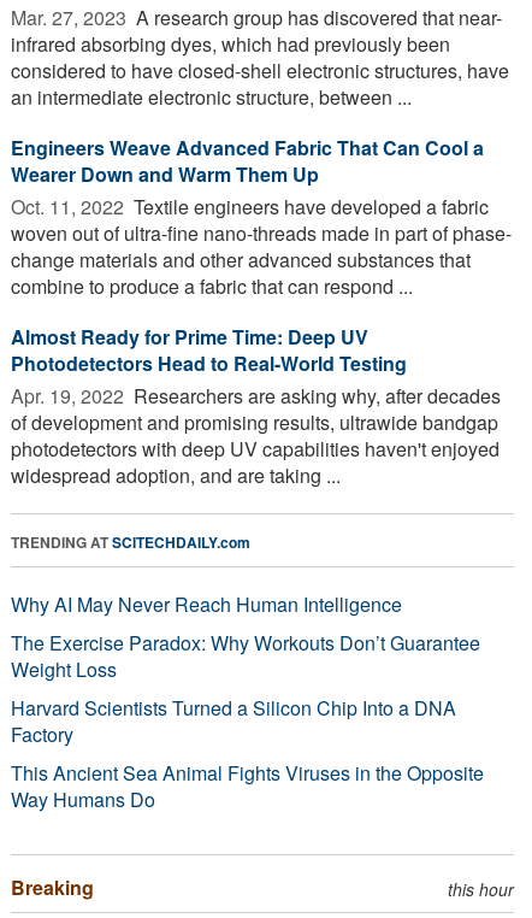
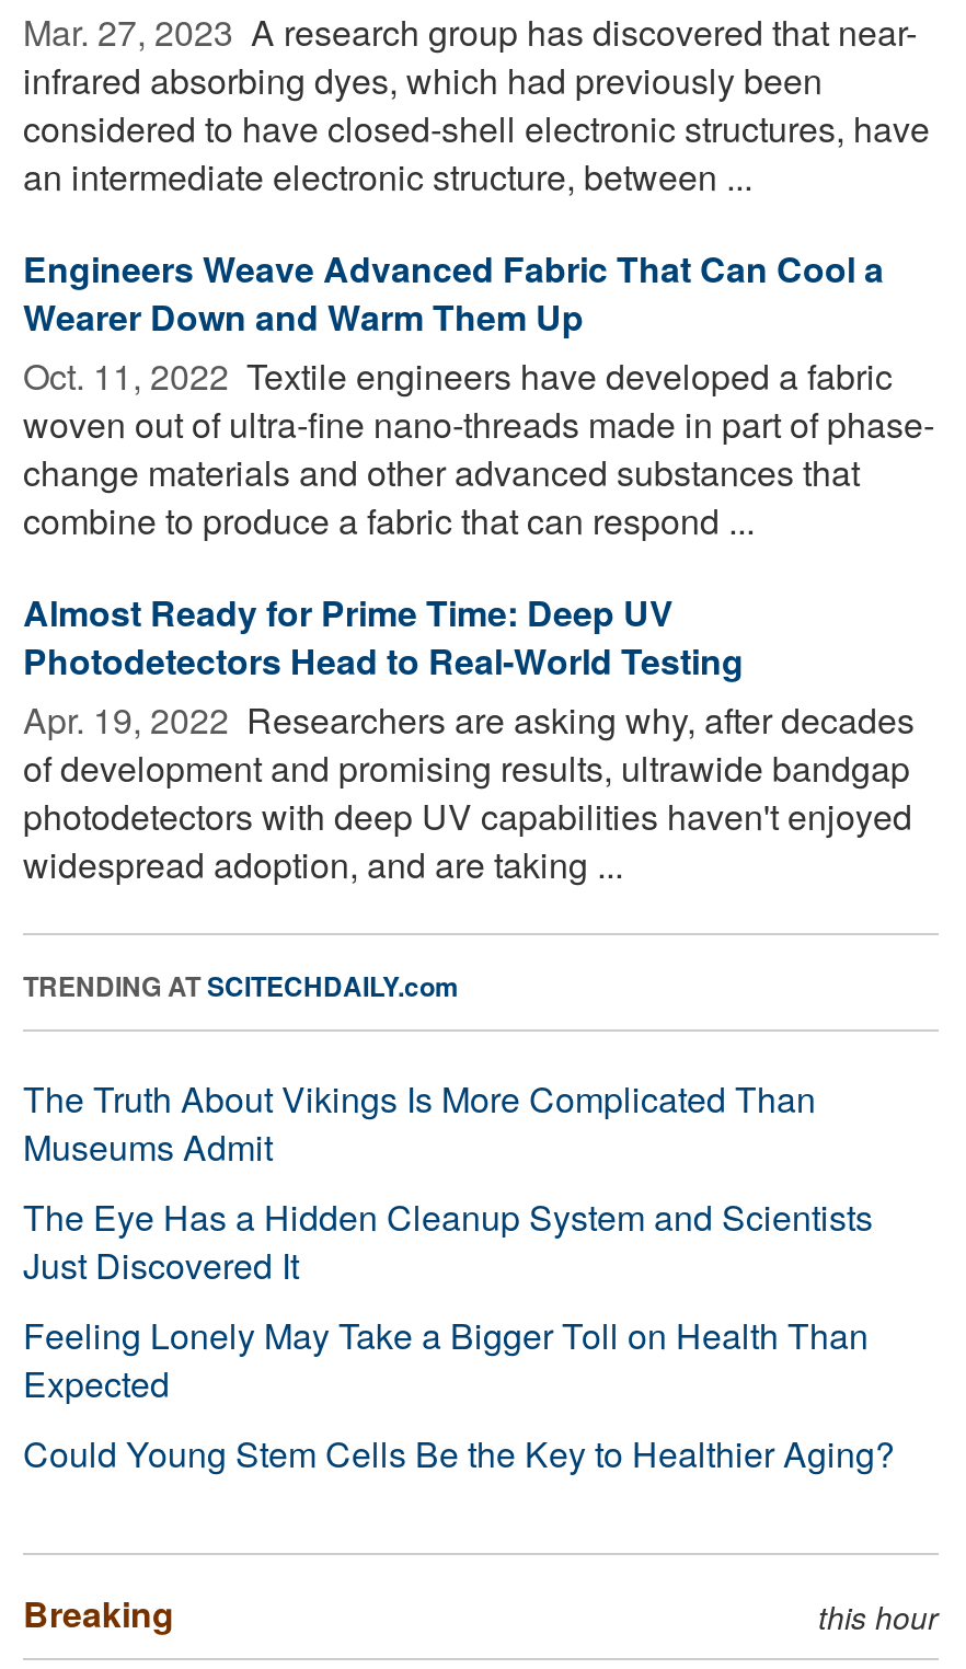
[11,590,484,813] Why AI May Never Reach Human Intelligence | The Exercise Paradox: Why Workouts Don’t Guarantee | Weight Loss | Harvard Scientists Turned a Silicon Chip Into a DNA | Factory | This Ancient Sea Animal Fights Viruses in the Opposite | Way Humans Do -> [23,1073,895,1478] The Truth About Vikings Is More Complicated Than | Museums Admit | The Eye Has a Hidden Cleanup System and Scientists | Just Discovered It | Feeling Lonely May Take a Bigger Toll on Health Than | Expected | Could Young Stem Cells Be the Key to Healthier Aging?

